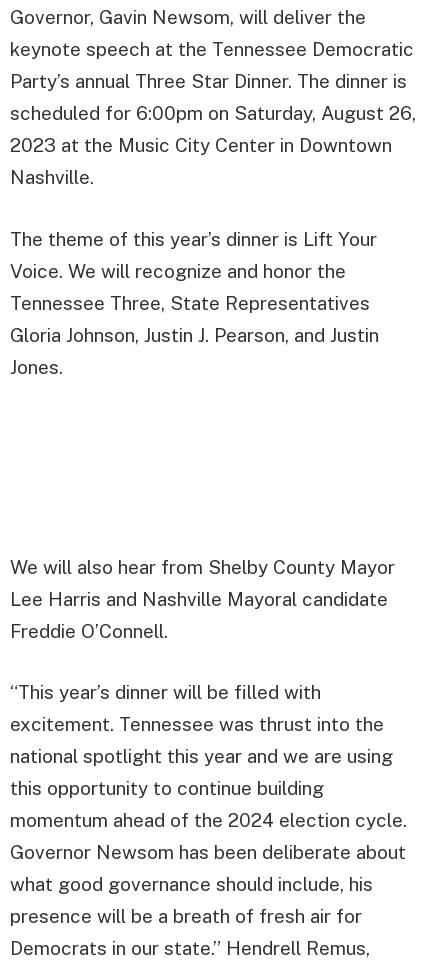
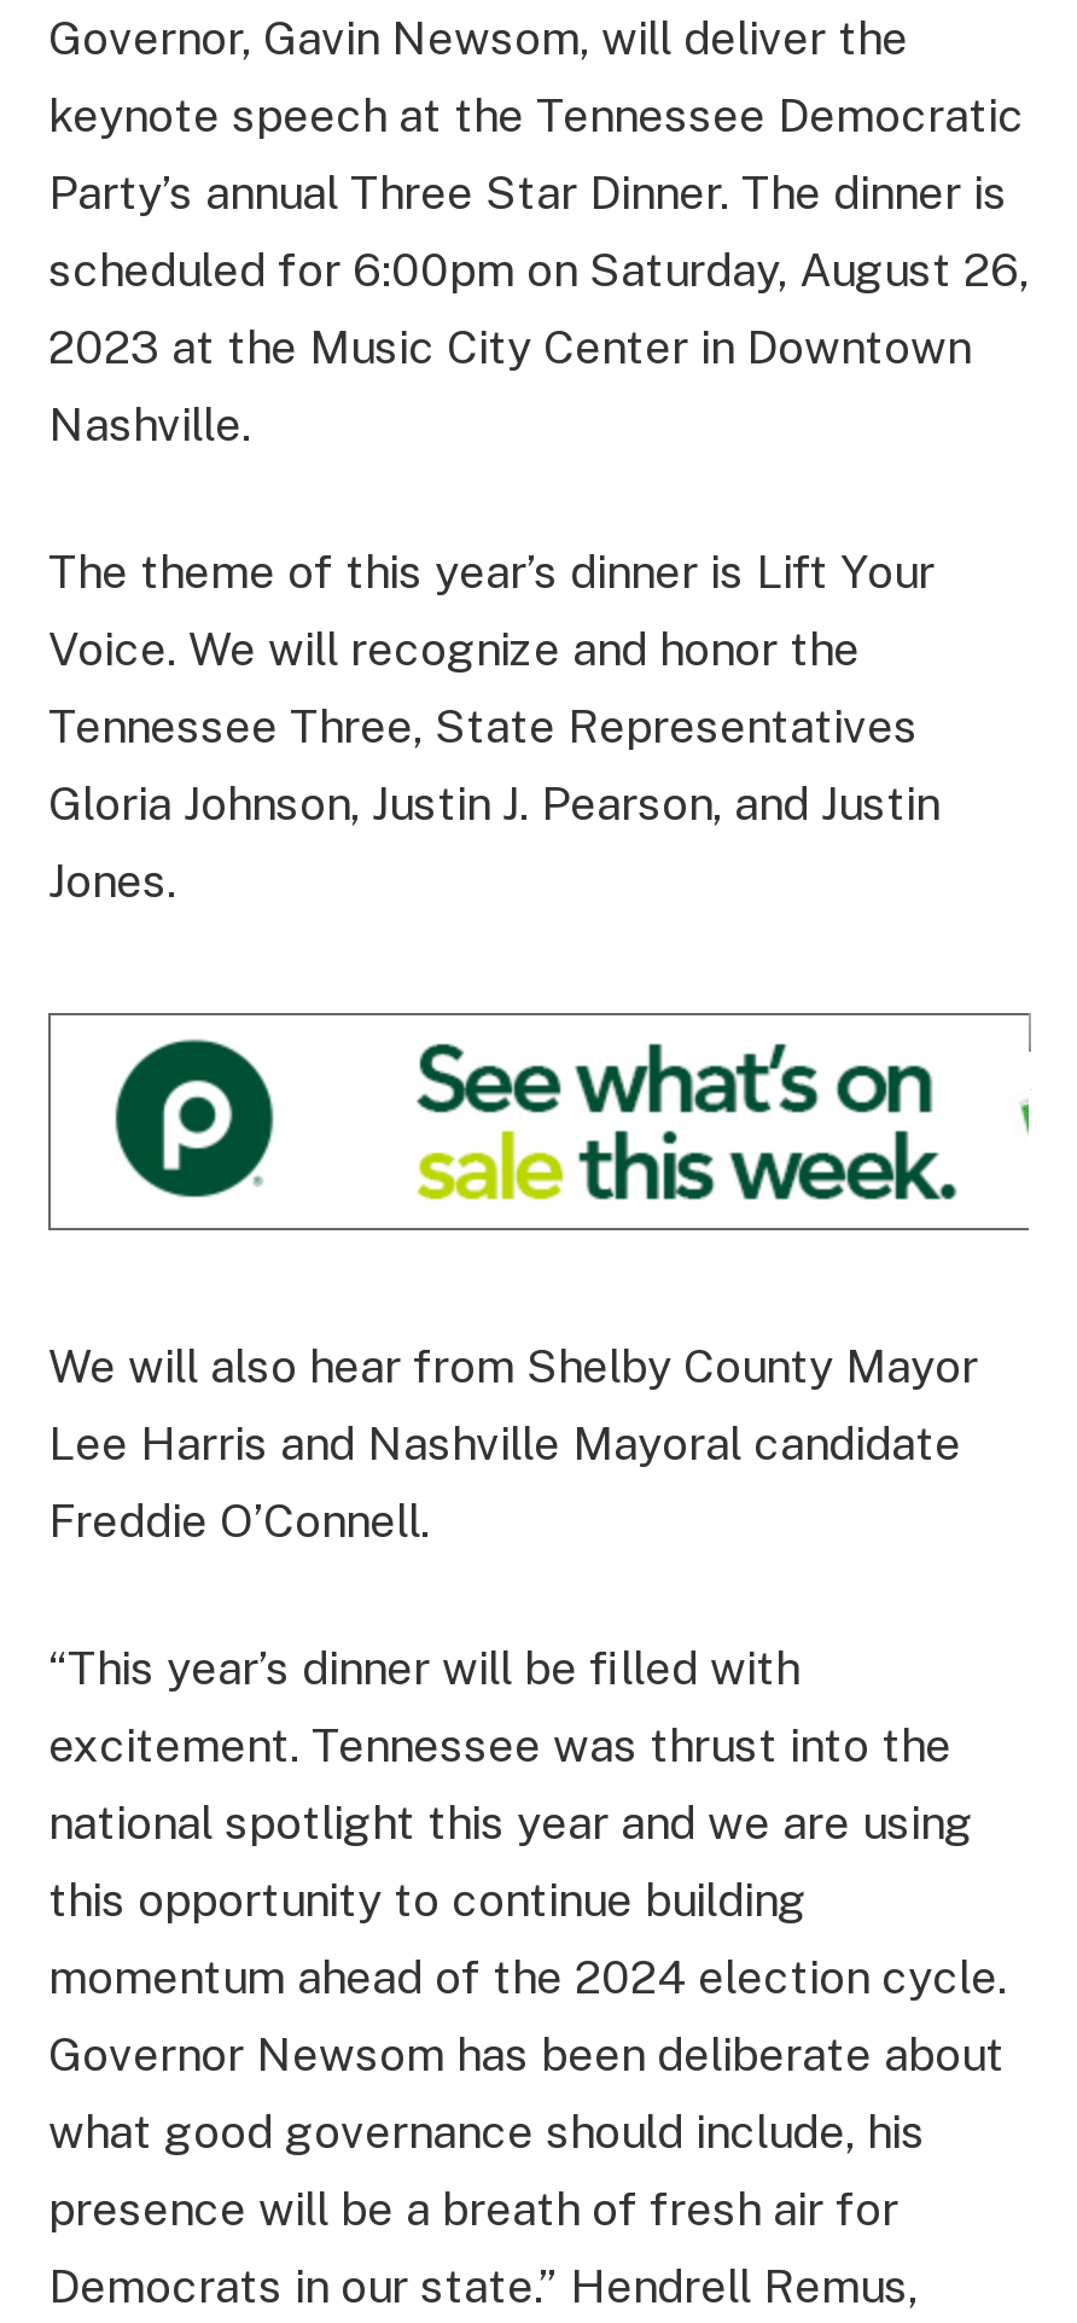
none -> [46,1012,1034,1232] [image]

